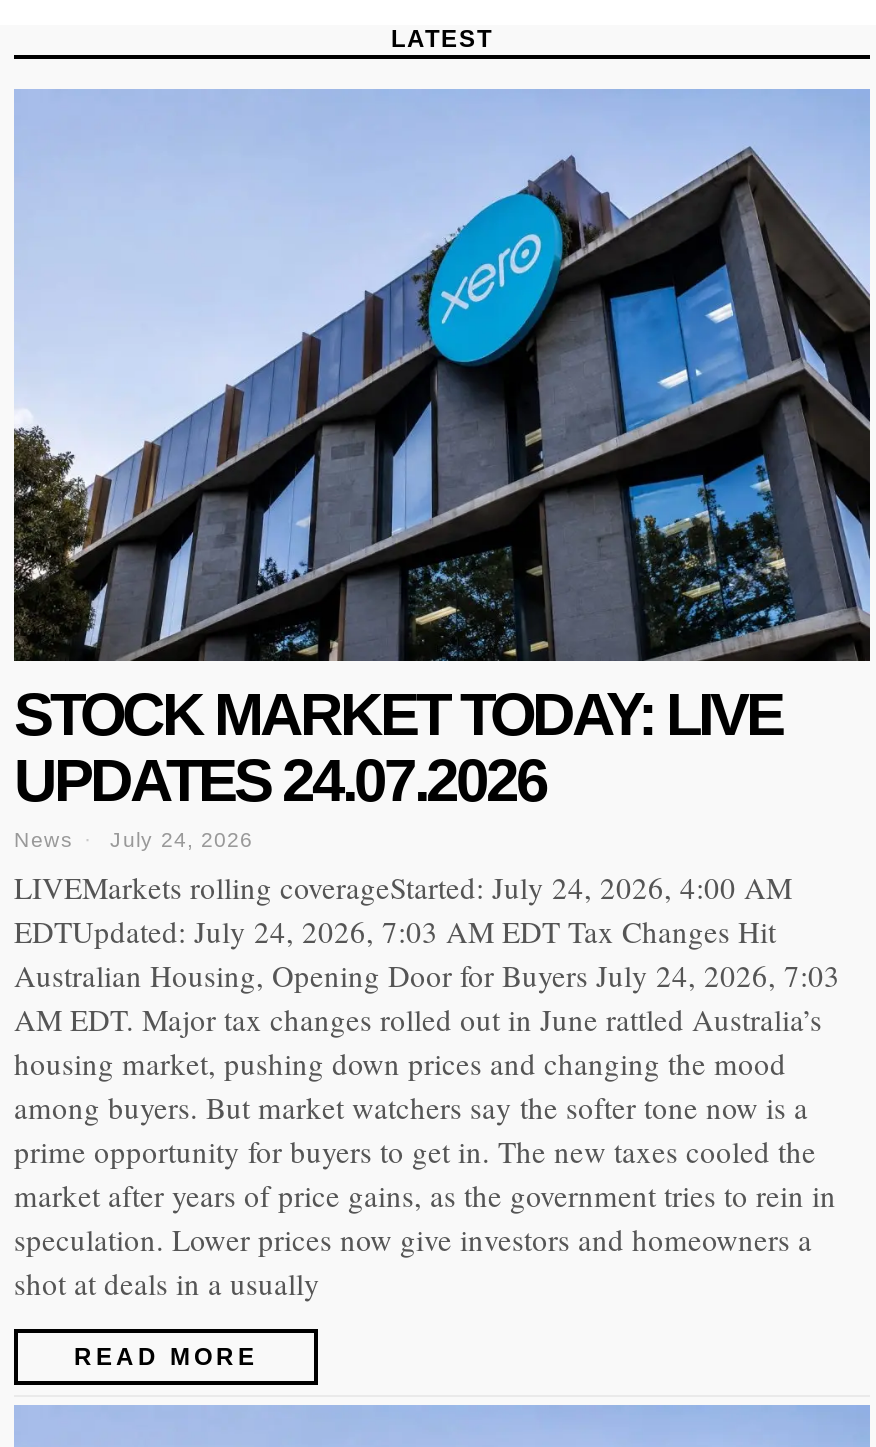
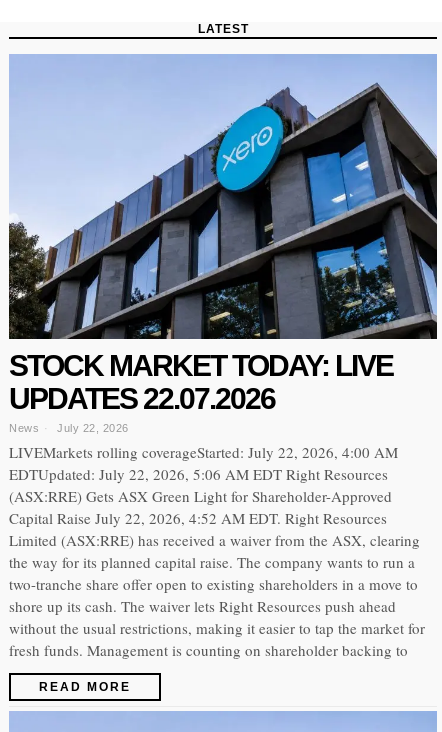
[14,746,546,812] UPDATES 24.07.2026 -> [9,382,275,415] UPDATES 22.07.2026
[14,826,840,1302] July 24, 2026 | LIVEMarkets rolling coverageStarted: July 24, 2026, 4:00 AM | EDTUpdated: July 24, 2026, 7:03 AM EDT Tax Changes Hit | Australian Housing, Opening Door for Buyers July 24, 2026, 7:03 | AM EDT. Major tax changes rolled out in June rattled Australia’s | housing market, pushing down prices and changing the mood | among buyers. But market watchers say the softer tone now is a | prime opportunity for buyers to get in. The new taxes cooled the | market after years of price gains, as the government tries to rein in | speculation. Lower prices now give investors and homeowners a | shot at deals in a usually -> [9,422,425,660] July 22, 2026 | LIVEMarkets rolling coverageStarted: July 22, 2026, 4:00 AM | EDTUpdated: July 22, 2026, 5:06 AM EDT Right Resources | (ASX:RRE) Gets ASX Green Light for Shareholder-Approved | Capital Raise July 22, 2026, 4:52 AM EDT. Right Resources | Limited (ASX:RRE) has received a waiver from the ASX, clearing | the way for its planned capital raise. The company wants to run a | two-tranche share offer open to existing shareholders in a move to | shore up its cash. The waiver lets Right Resources push ahead | without the usual restrictions, making it easier to tap the market for | fresh funds. Management is counting on shareholder backing to

